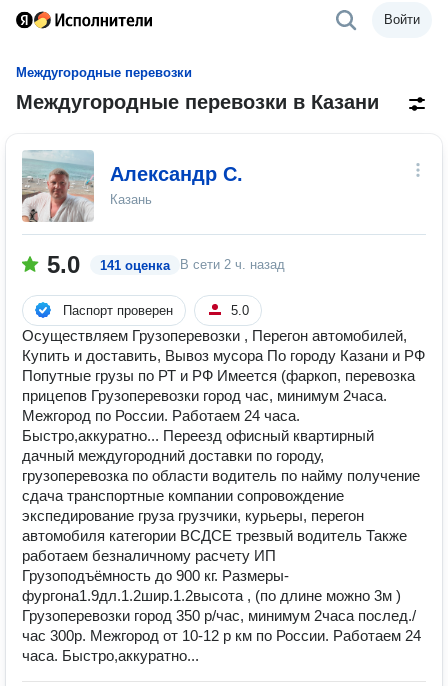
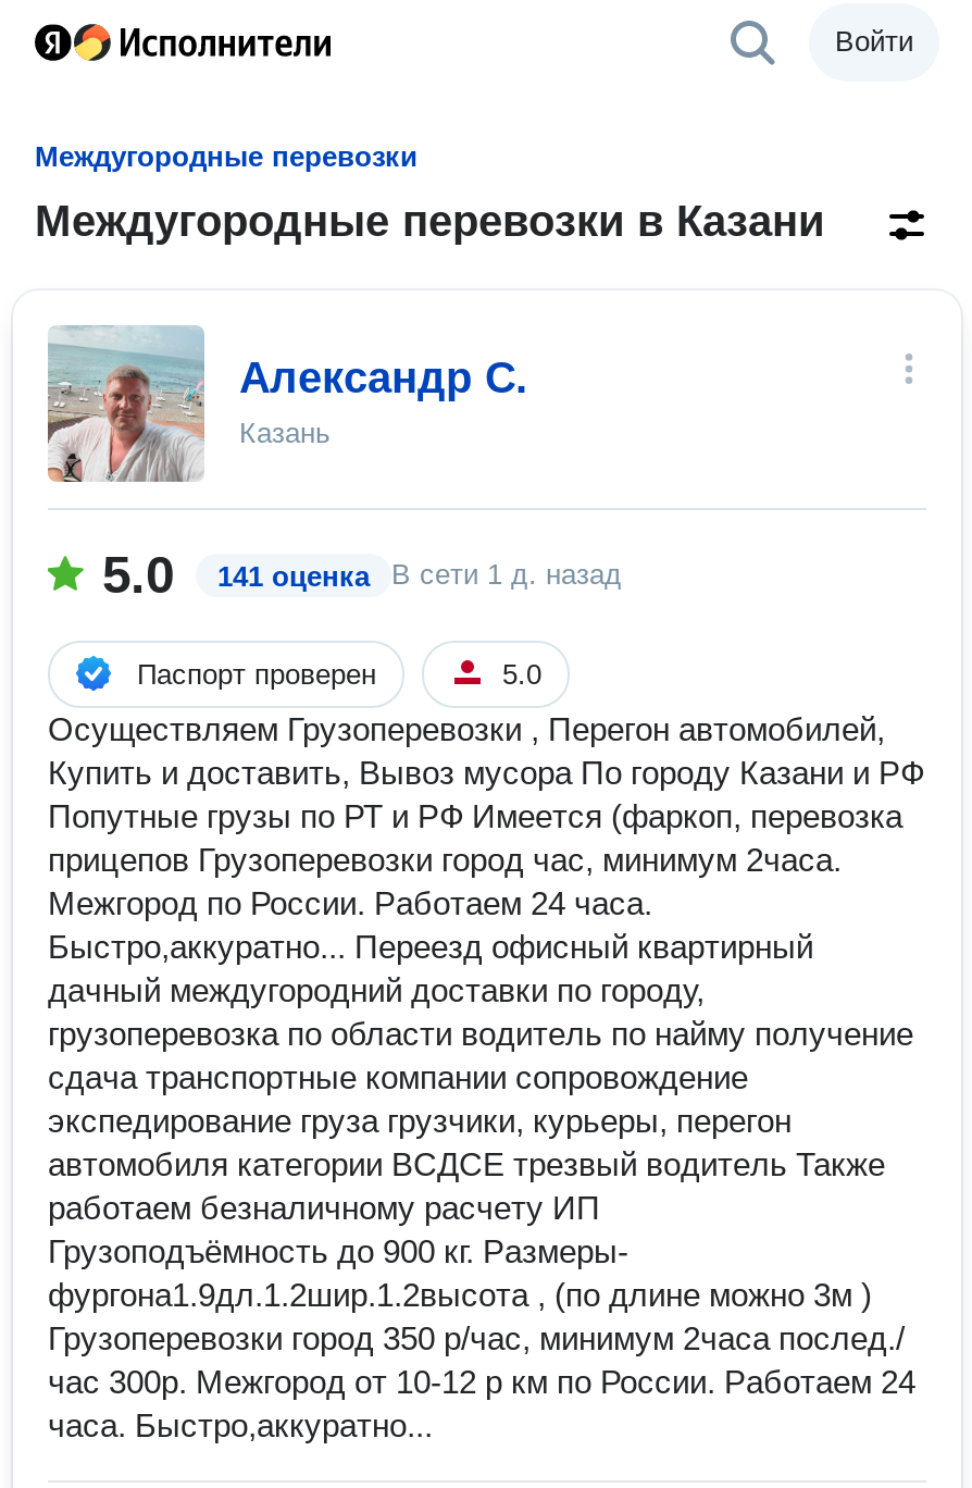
[47,251,285,278] 5.0 141 оценка В сети 2 ч. назад -> [102,545,622,604] 5.0 141 оценка В сети 1 д. назад

